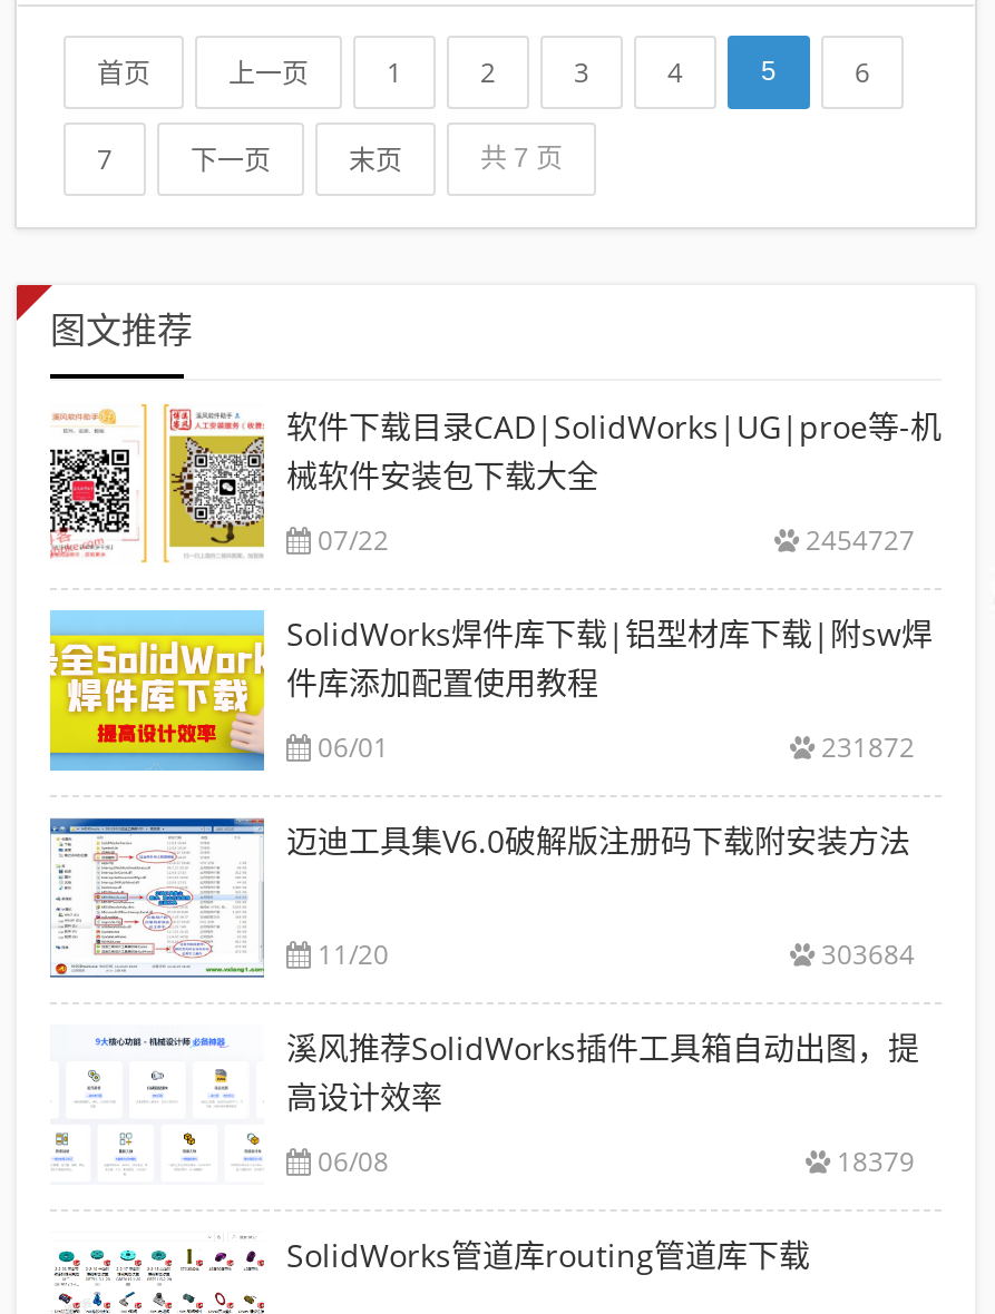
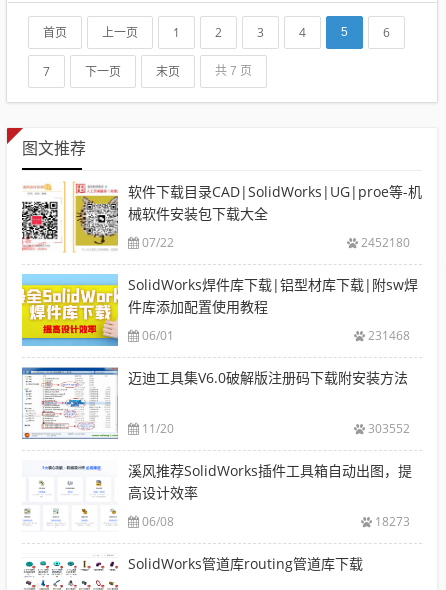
[806,521,915,559] 2454727 -> [361,234,410,251] 2452180
[821,728,915,766] 231872 -> [368,327,410,344] 231468
[821,935,915,973] 303684 -> [368,420,410,437] 303552
[837,1143,915,1180] 18379 -> [375,513,410,530] 18273

